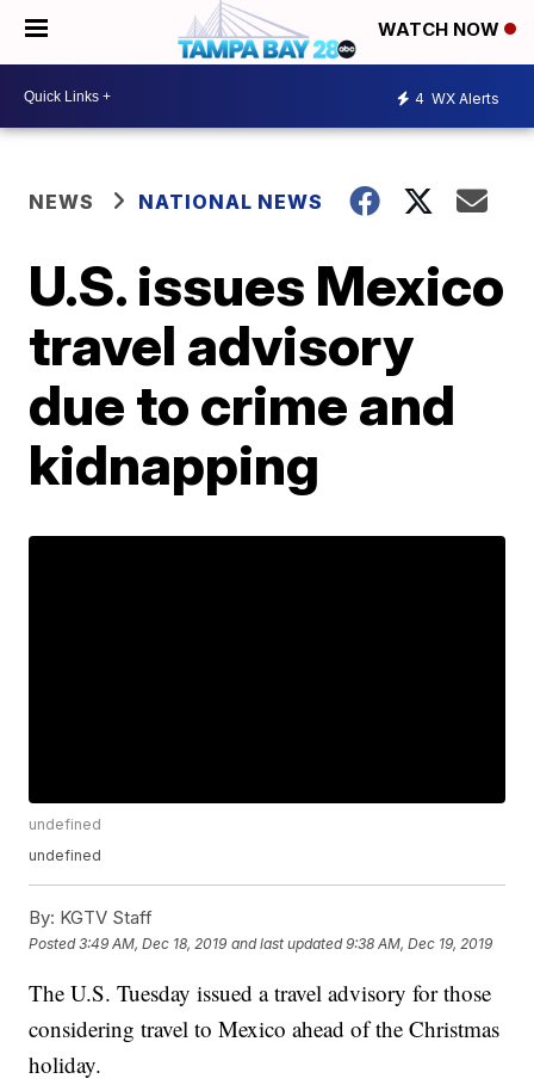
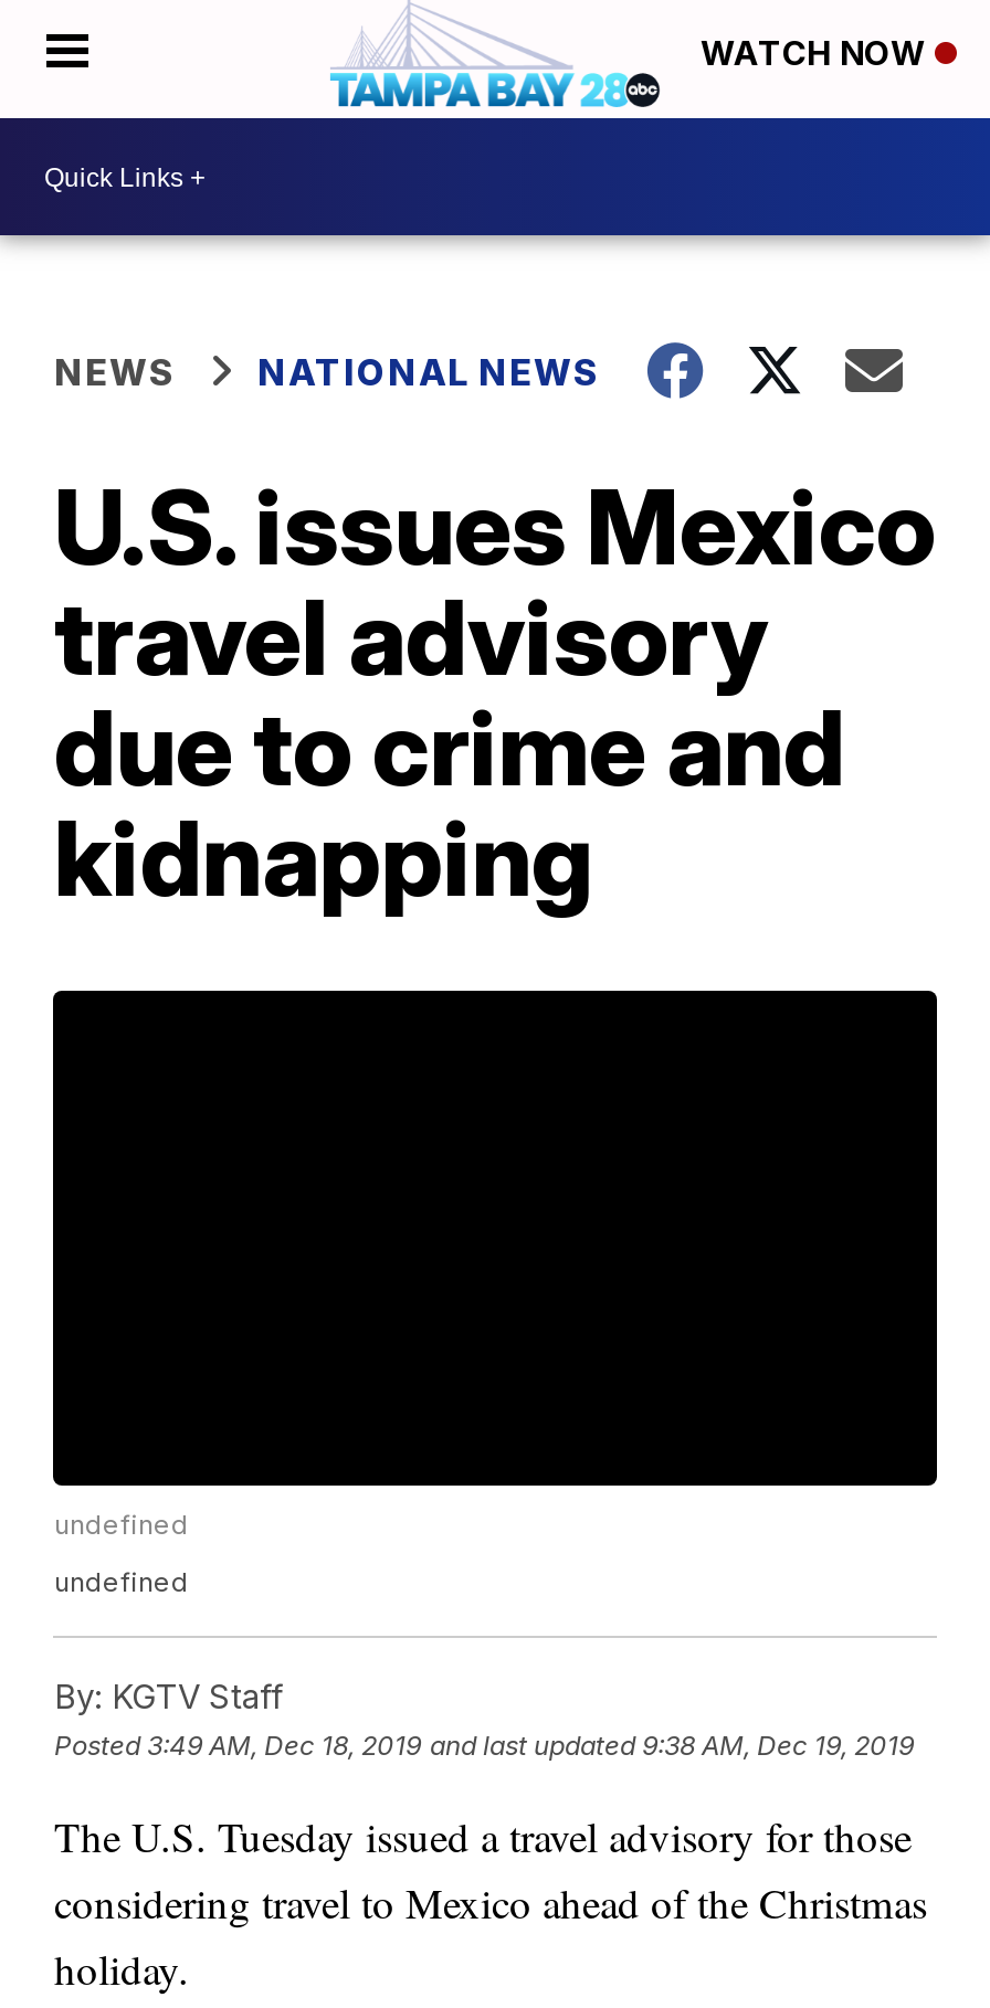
[415,89,499,107] 4 WX Alerts -> none

